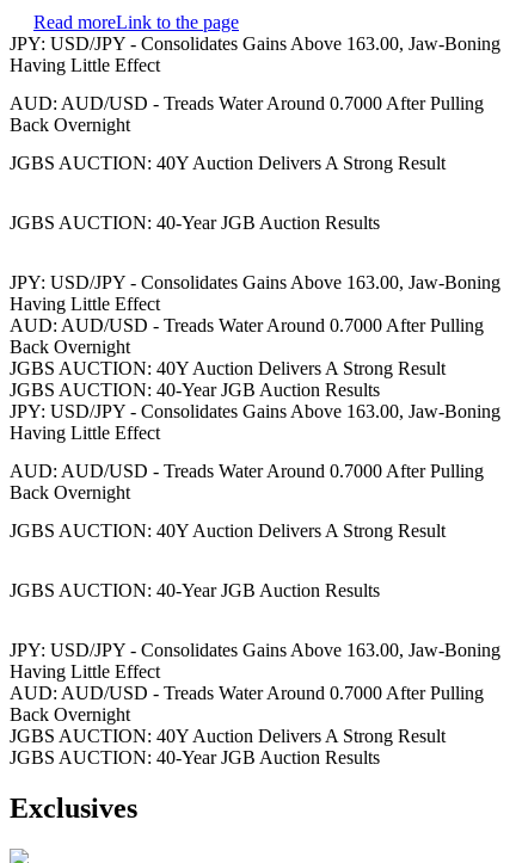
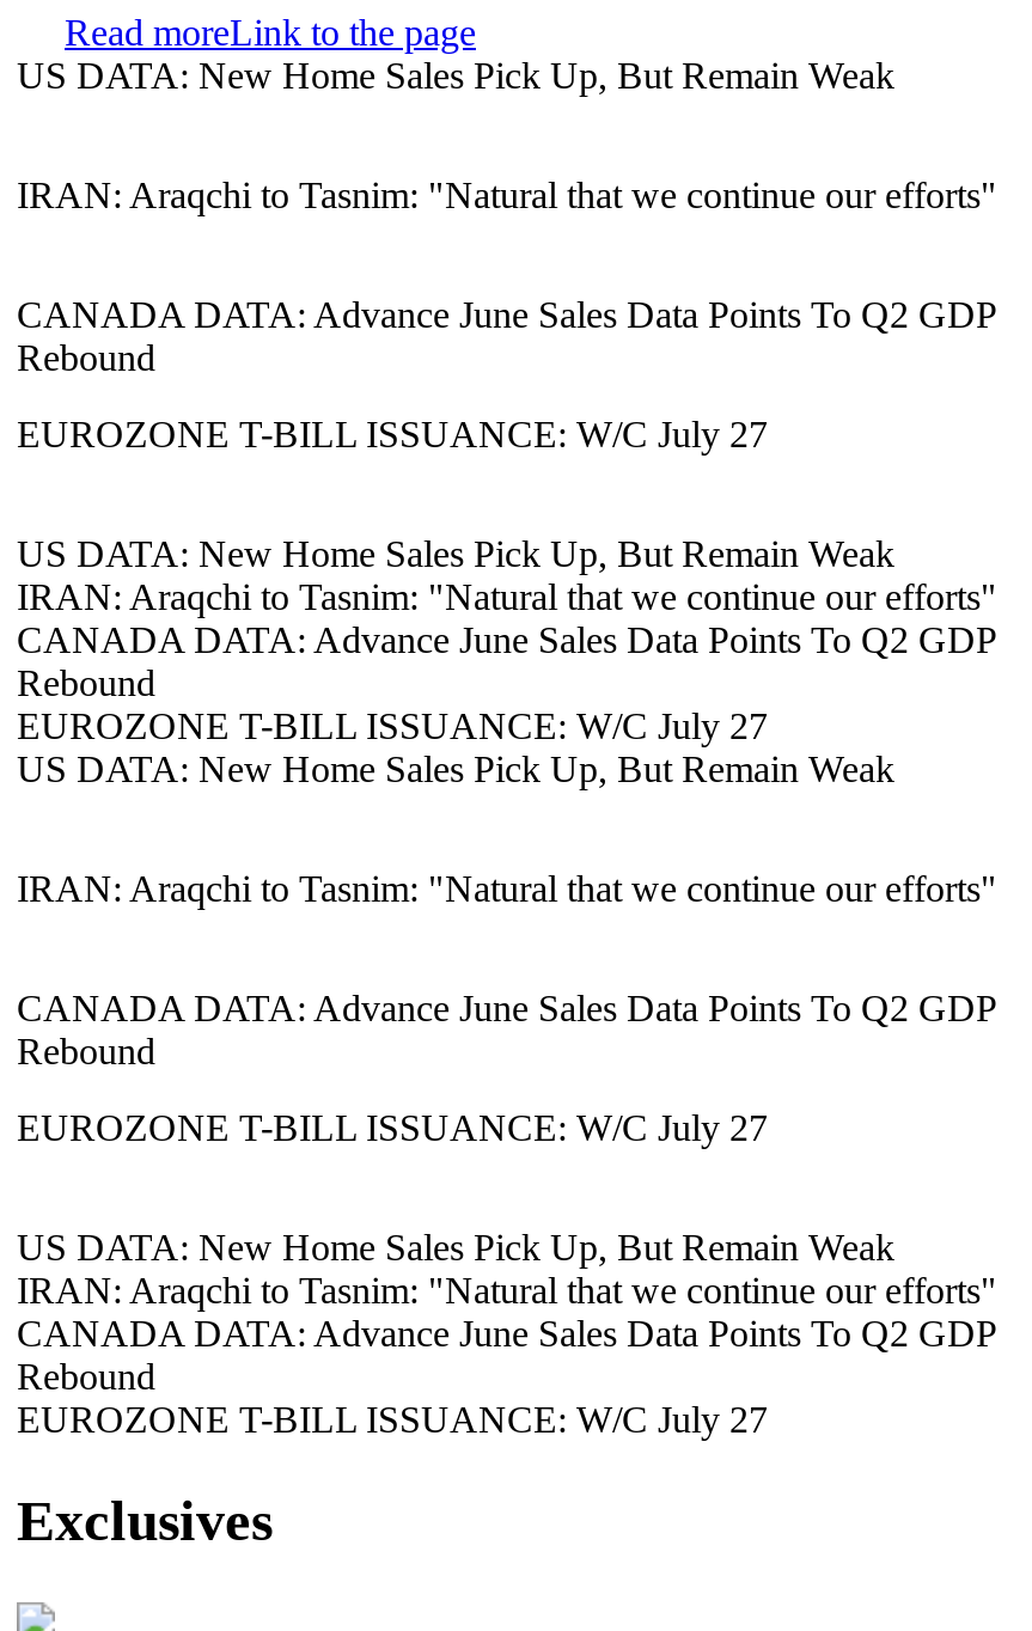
[10,34,500,75] JPY: USD/JPY - Consolidates Gains Above 163.00, Jaw-Boning | Having Little Effect -> [17,55,894,96] US DATA: New Home Sales Pick Up, But Remain Weak
[10,93,484,135] AUD: AUD/USD - Treads Water Around 0.7000 After Pulling | Back Overnight -> [17,175,997,216] IRAN: Araqchi to Tasnim: "Natural that we continue our efforts"
[10,153,446,173] JGBS AUCTION: 40Y Auction Delivers A Strong Result -> [17,295,995,378] CANADA DATA: Advance June Sales Data Points To Q2 GDP | Rebound
[10,213,380,233] JGBS AUCTION: 40-Year JGB Auction Results -> [17,414,768,455] EUROZONE T-BILL ISSUANCE: W/C July 27
[10,272,500,443] JPY: USD/JPY - Consolidates Gains Above 163.00, Jaw-Boning | Having Little Effect | AUD: AUD/USD - Treads Water Around 0.7000 After Pulling | Back Overnight | JGBS AUCTION: 40Y Auction Delivers A Strong Result | JGBS AUCTION: 40-Year JGB Auction Results | JPY: USD/JPY - Consolidates Gains Above 163.00, Jaw-Boning | Having Little Effect -> [17,534,997,790] US DATA: New Home Sales Pick Up, But Remain Weak | IRAN: Araqchi to Tasnim: "Natural that we continue our efforts" | CANADA DATA: Advance June Sales Data Points To Q2 GDP | Rebound | EUROZONE T-BILL ISSUANCE: W/C July 27 | US DATA: New Home Sales Pick Up, But Remain Weak
[10,461,484,503] AUD: AUD/USD - Treads Water Around 0.7000 After Pulling | Back Overnight -> [17,869,997,909] IRAN: Araqchi to Tasnim: "Natural that we continue our efforts"
[10,521,446,541] JGBS AUCTION: 40Y Auction Delivers A Strong Result -> [17,988,995,1072] CANADA DATA: Advance June Sales Data Points To Q2 GDP | Rebound
[10,580,380,601] JGBS AUCTION: 40-Year JGB Auction Results -> [17,1108,768,1148] EUROZONE T-BILL ISSUANCE: W/C July 27
[10,640,500,768] JPY: USD/JPY - Consolidates Gains Above 163.00, Jaw-Boning | Having Little Effect | AUD: AUD/USD - Treads Water Around 0.7000 After Pulling | Back Overnight | JGBS AUCTION: 40Y Auction Delivers A Strong Result | JGBS AUCTION: 40-Year JGB Auction Results -> [17,1227,997,1440] US DATA: New Home Sales Pick Up, But Remain Weak | IRAN: Araqchi to Tasnim: "Natural that we continue our efforts" | CANADA DATA: Advance June Sales Data Points To Q2 GDP | Rebound | EUROZONE T-BILL ISSUANCE: W/C July 27

